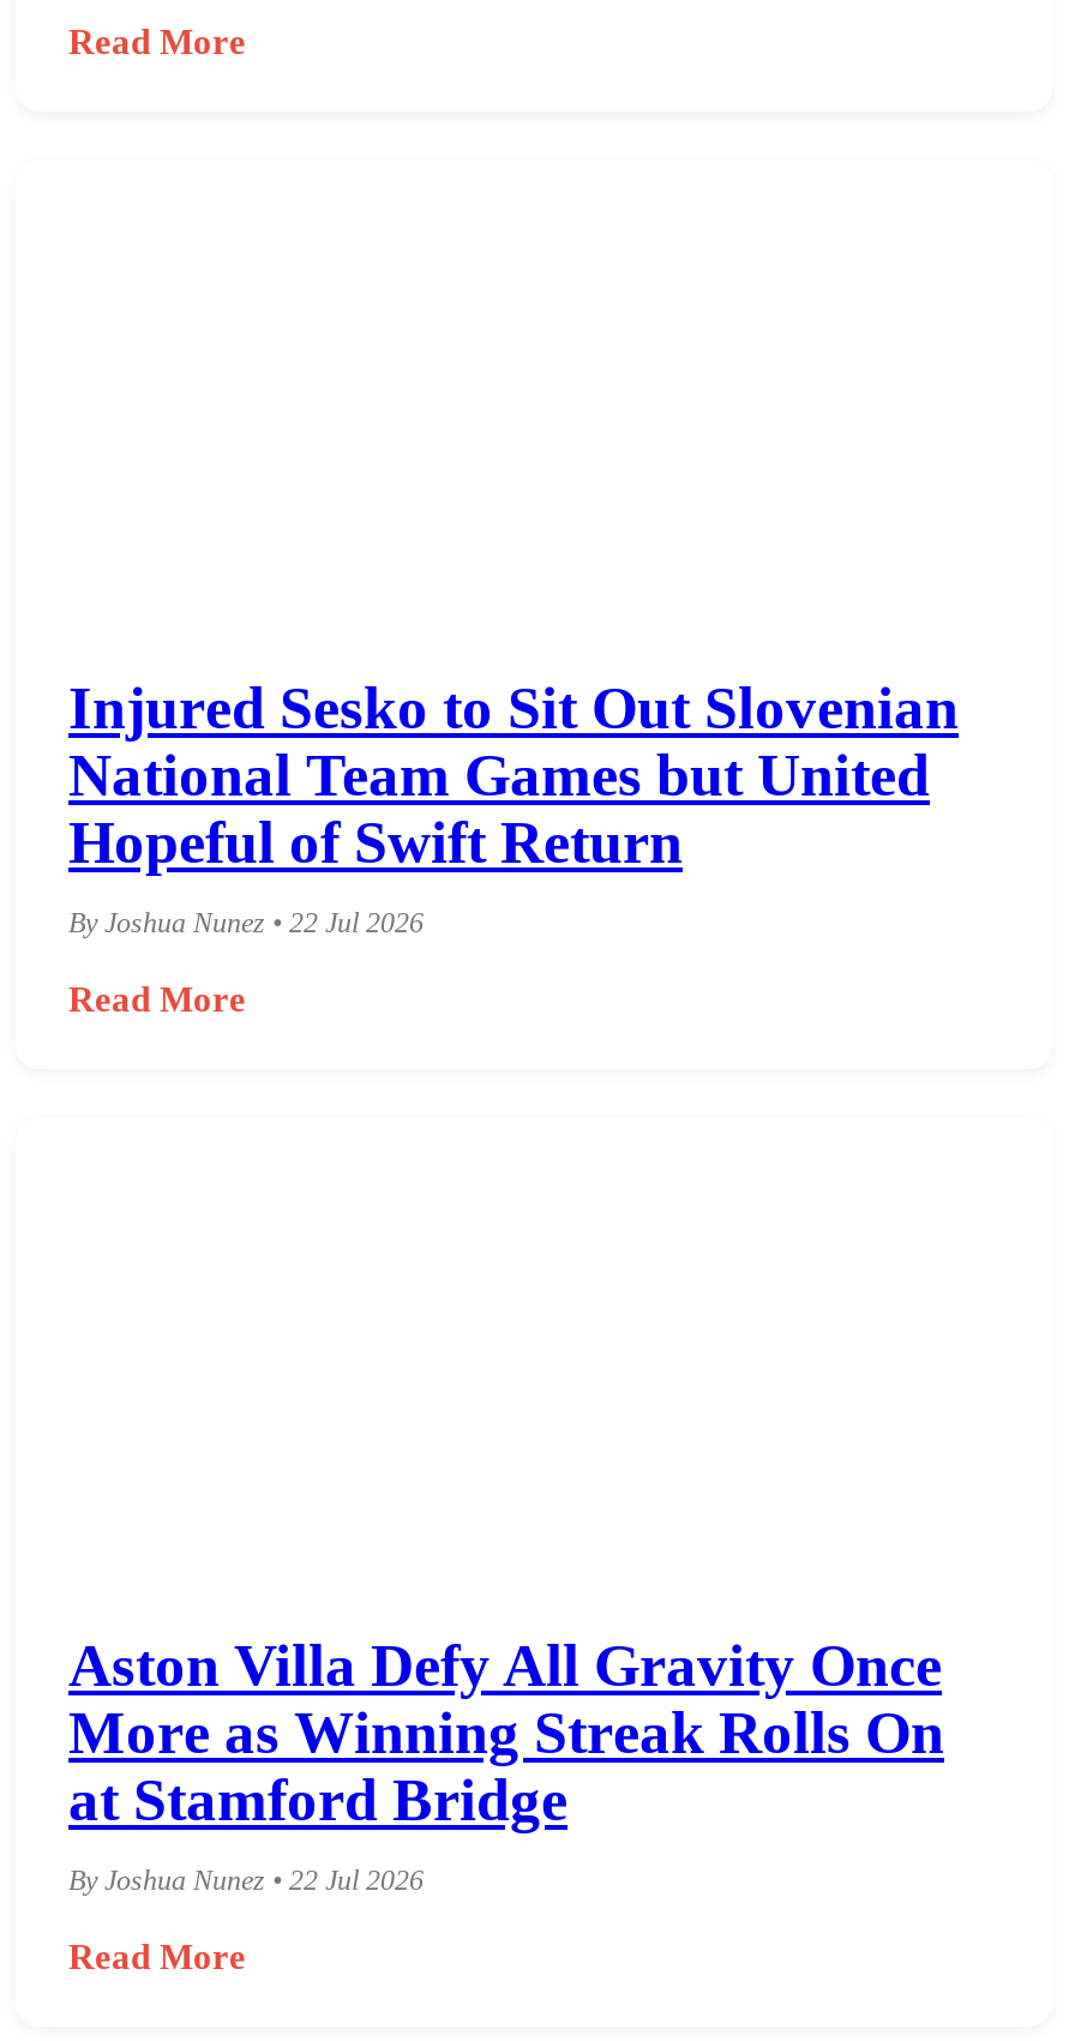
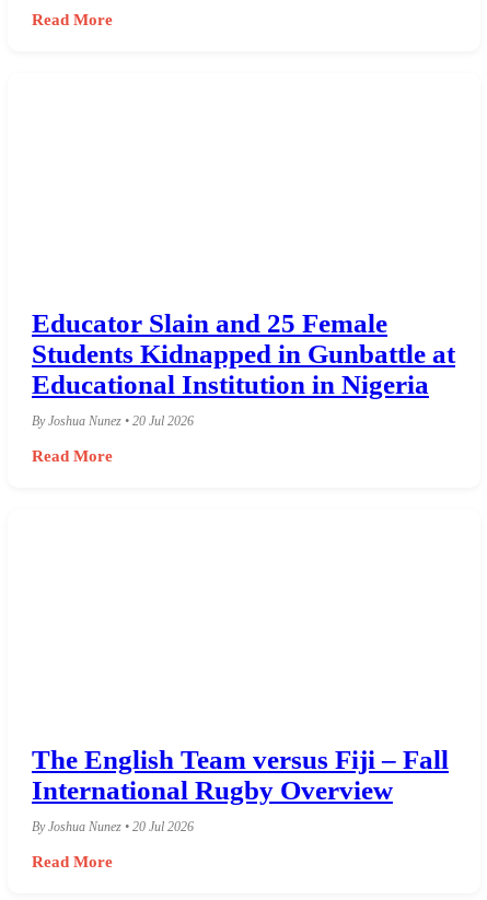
[68,675,959,874] Injured Sesko to Sit Out Slovenian | National Team Games but United | Hopeful of Swift Return -> [32,308,455,399] Educator Slain and 25 Female | Students Kidnapped in Gunbattle at | Educational Institution in Nigeria
[68,906,424,939] By Joshua Nunez • 22 Jul 2026 -> [32,413,194,429] By Joshua Nunez • 20 Jul 2026
[68,1633,944,1832] Aston Villa Defy All Gravity Once | More as Winning Streak Rolls On | at Stamford Bridge -> [32,745,449,805] The English Team versus Fiji – Fall | International Rugby Overview
[68,1863,424,1897] By Joshua Nunez • 22 Jul 2026 -> [32,819,194,834] By Joshua Nunez • 20 Jul 2026

